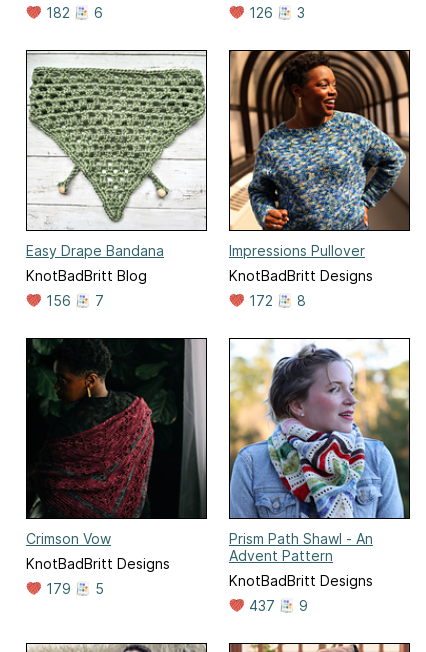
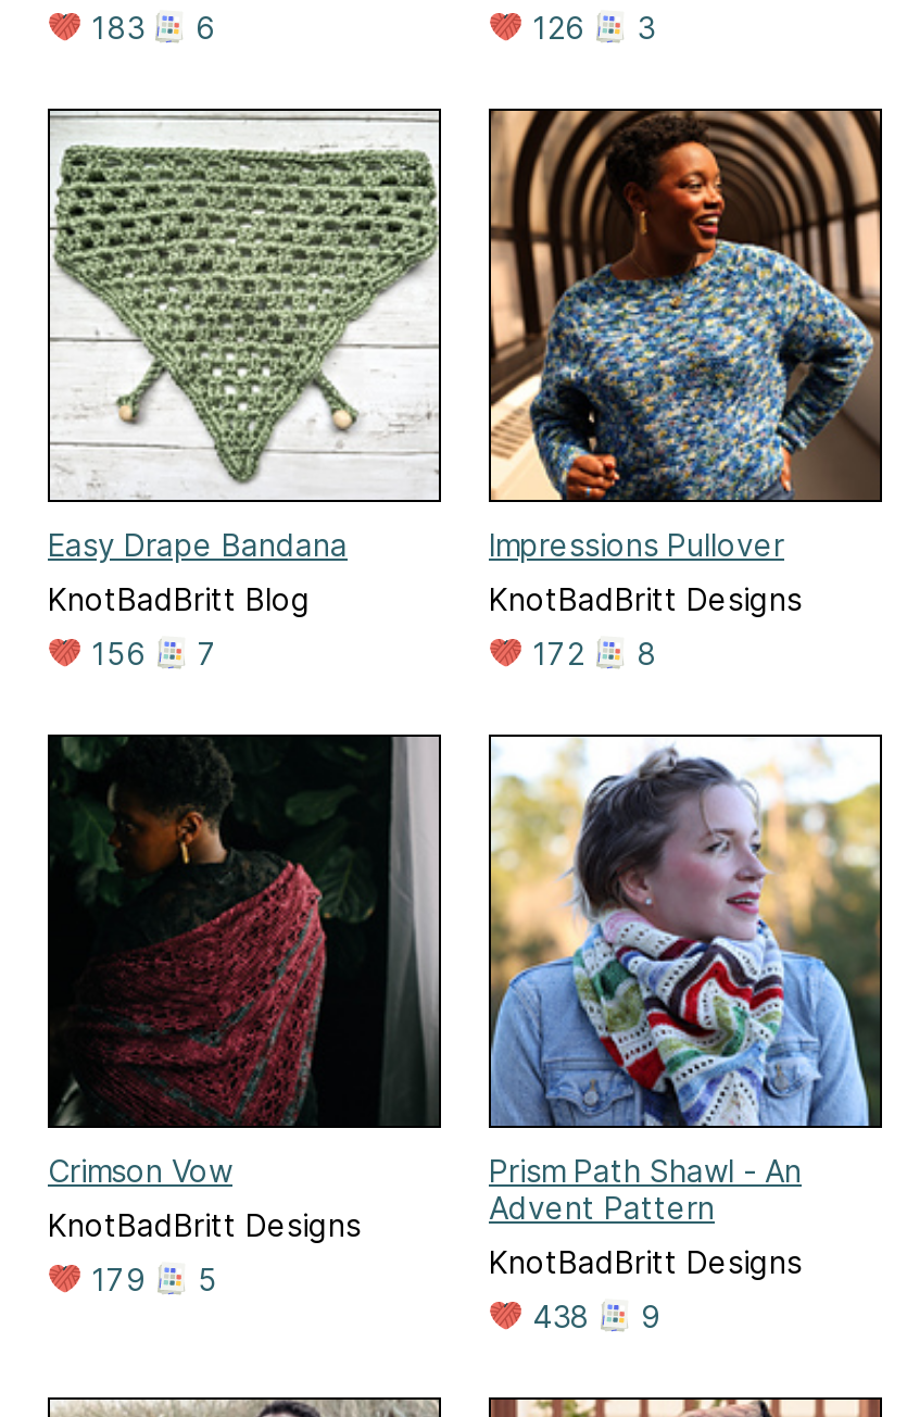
[42,4,103,21] 182 6 -> [83,9,215,46] 183 6
[245,597,308,614] 437 9 -> [524,1298,660,1335] 438 9

